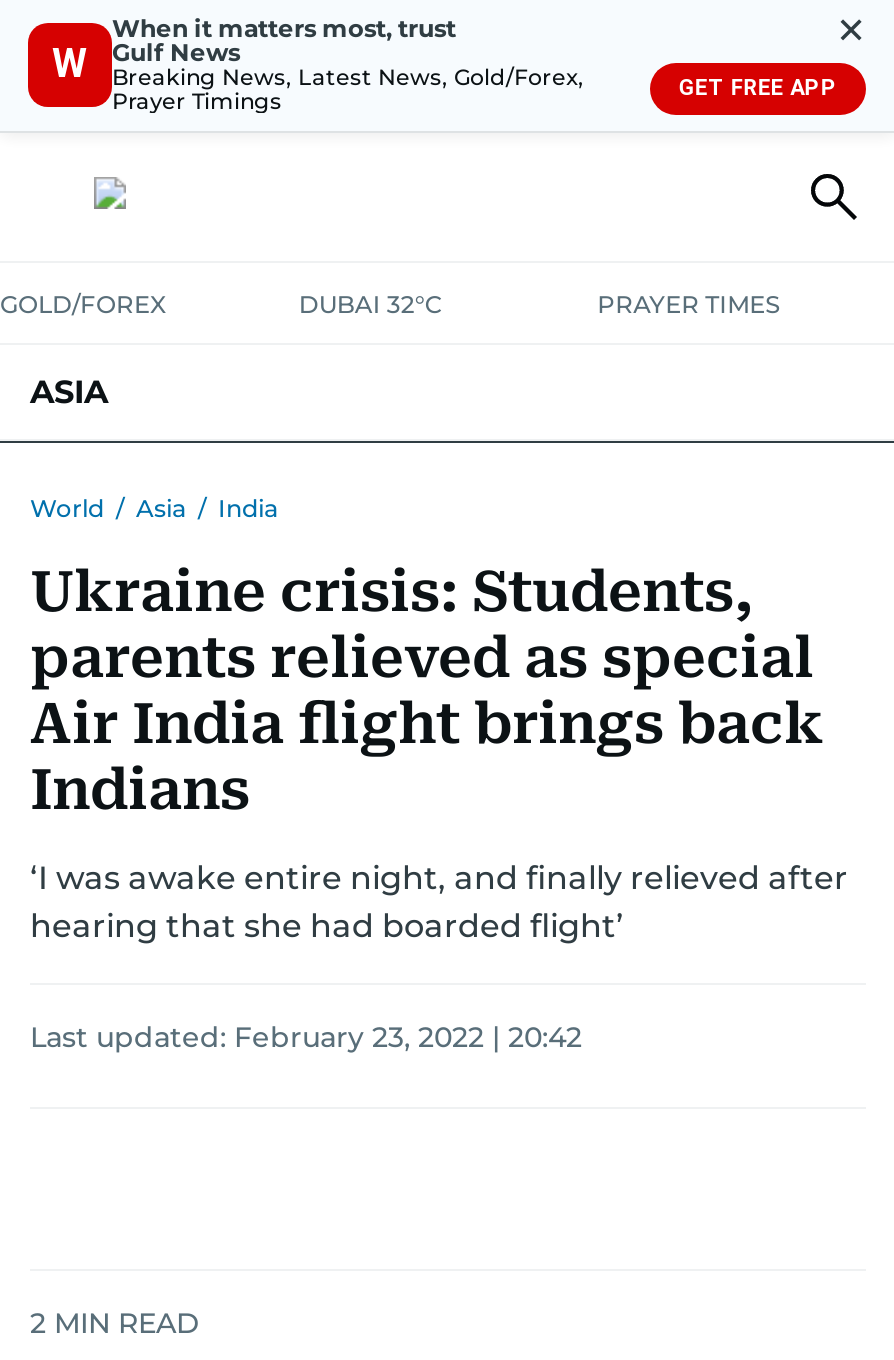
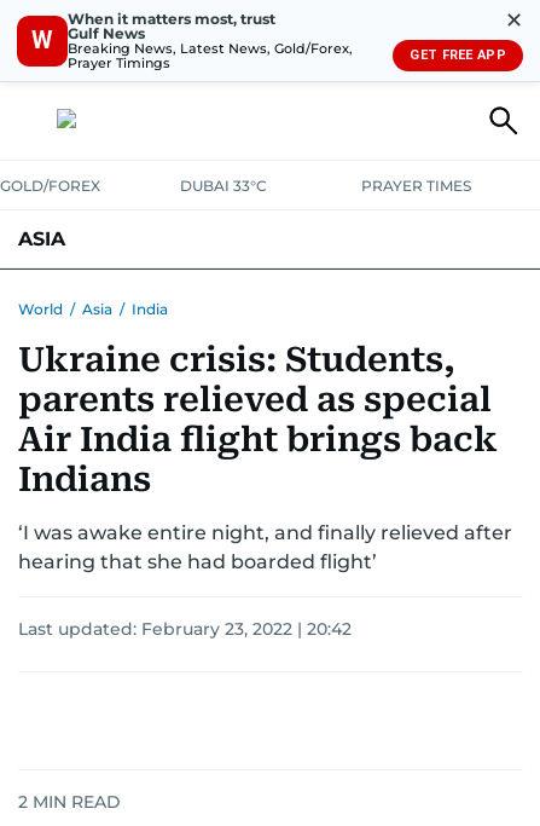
[299,289,443,319] DUBAI 32°C -> [180,177,267,195] DUBAI 33°C

